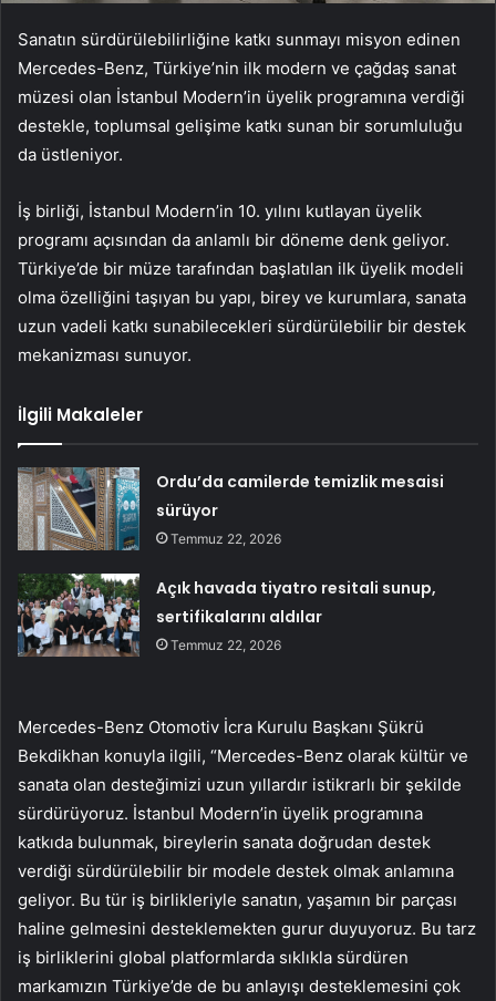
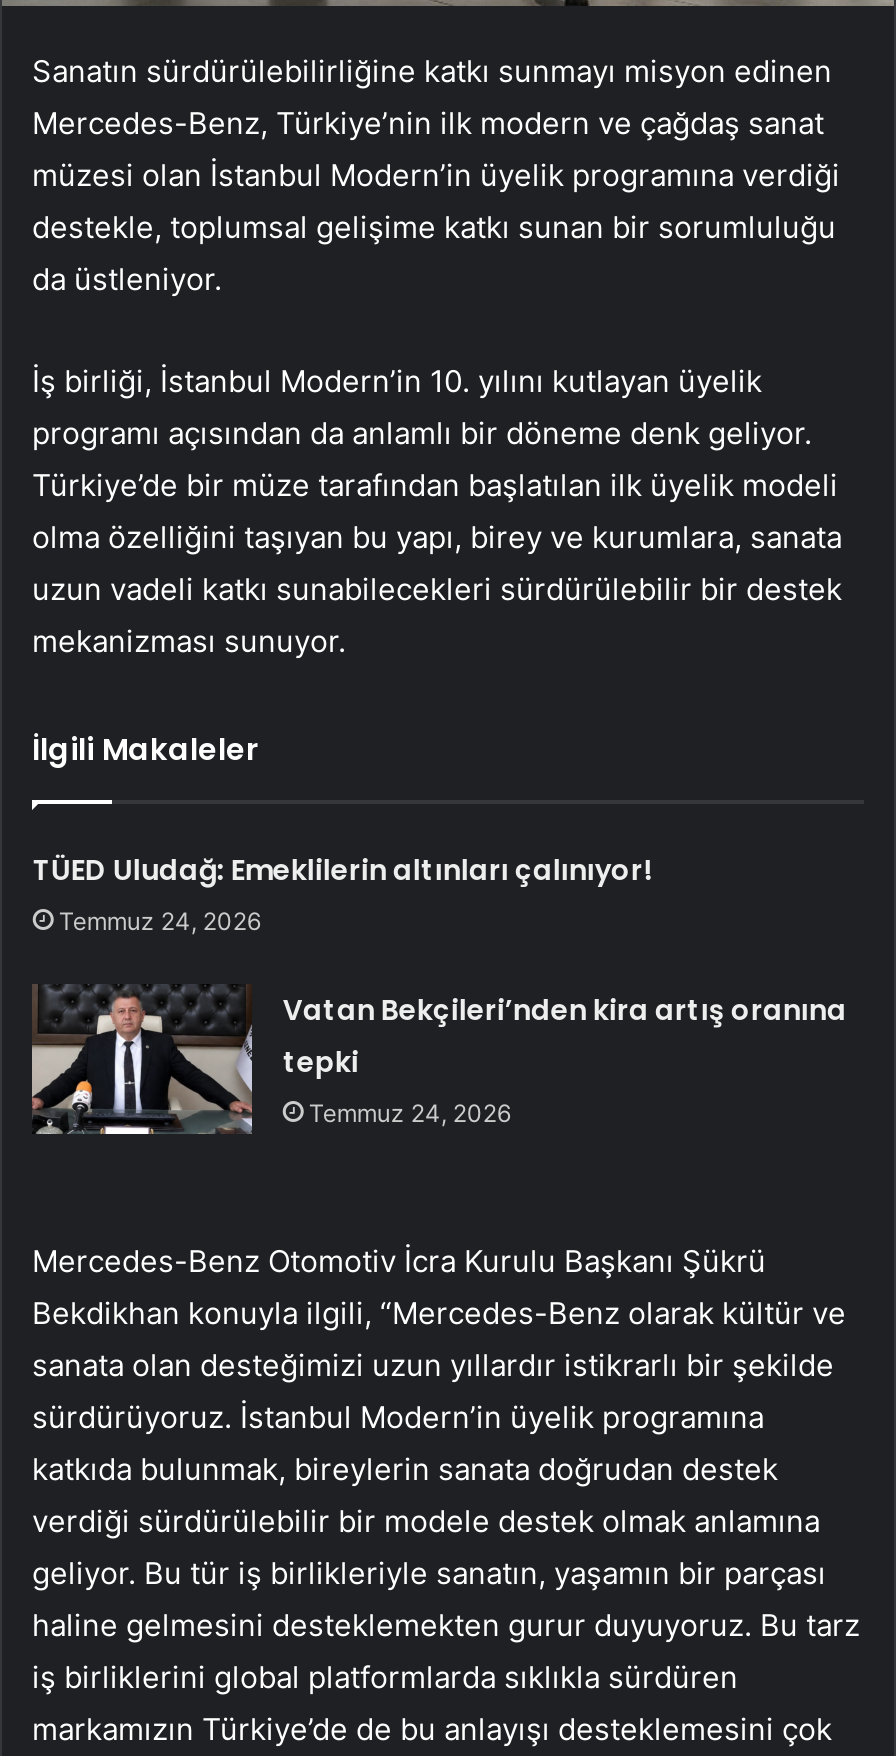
[156,470,444,547] Ordu’da camilerde temizlik mesaisi | sürüyor | Temmuz 22, 2026 -> [33,850,651,936] TÜED Uludağ: Emeklilerin altınları çalınıyor! | Temmuz 24, 2026
[17,572,437,658] [image] | Açık havada tiyatro resitali sunup, | sertifikalarını aldılar | Temmuz 22, 2026 -> [30,982,847,1136] [image] | Vatan Bekçileri’nden kira artış oranına | tepki | Temmuz 24, 2026

